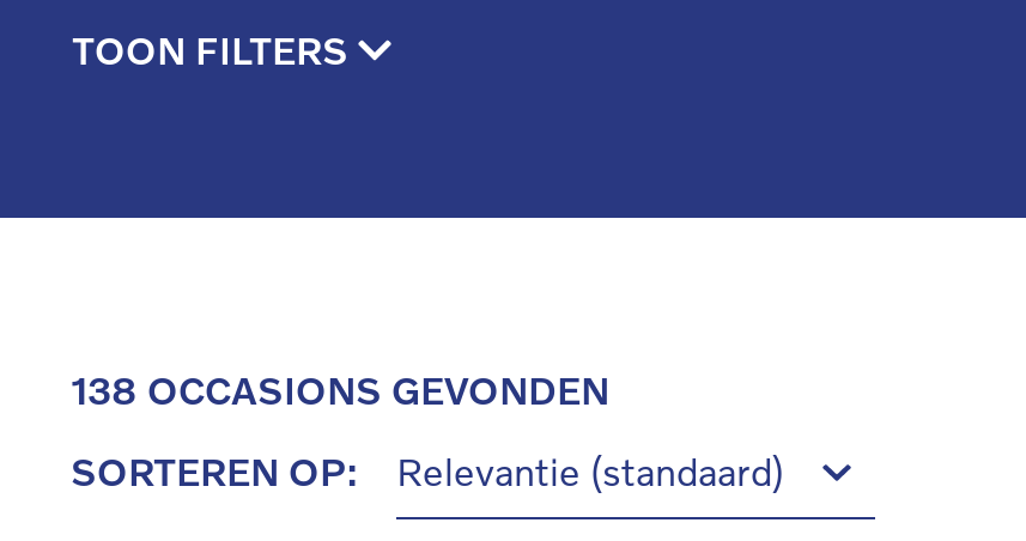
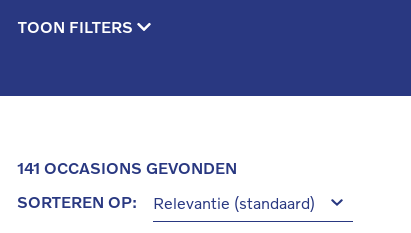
[71,366,609,411] 138 OCCASIONS GEVONDEN -> [17,158,237,177] 141 OCCASIONS GEVONDEN

